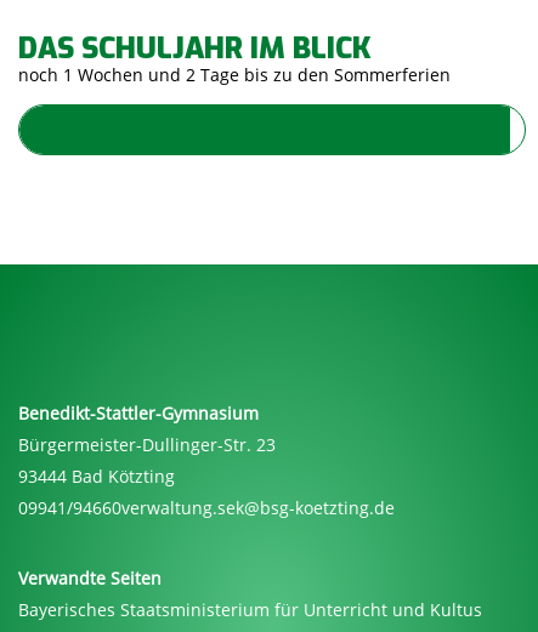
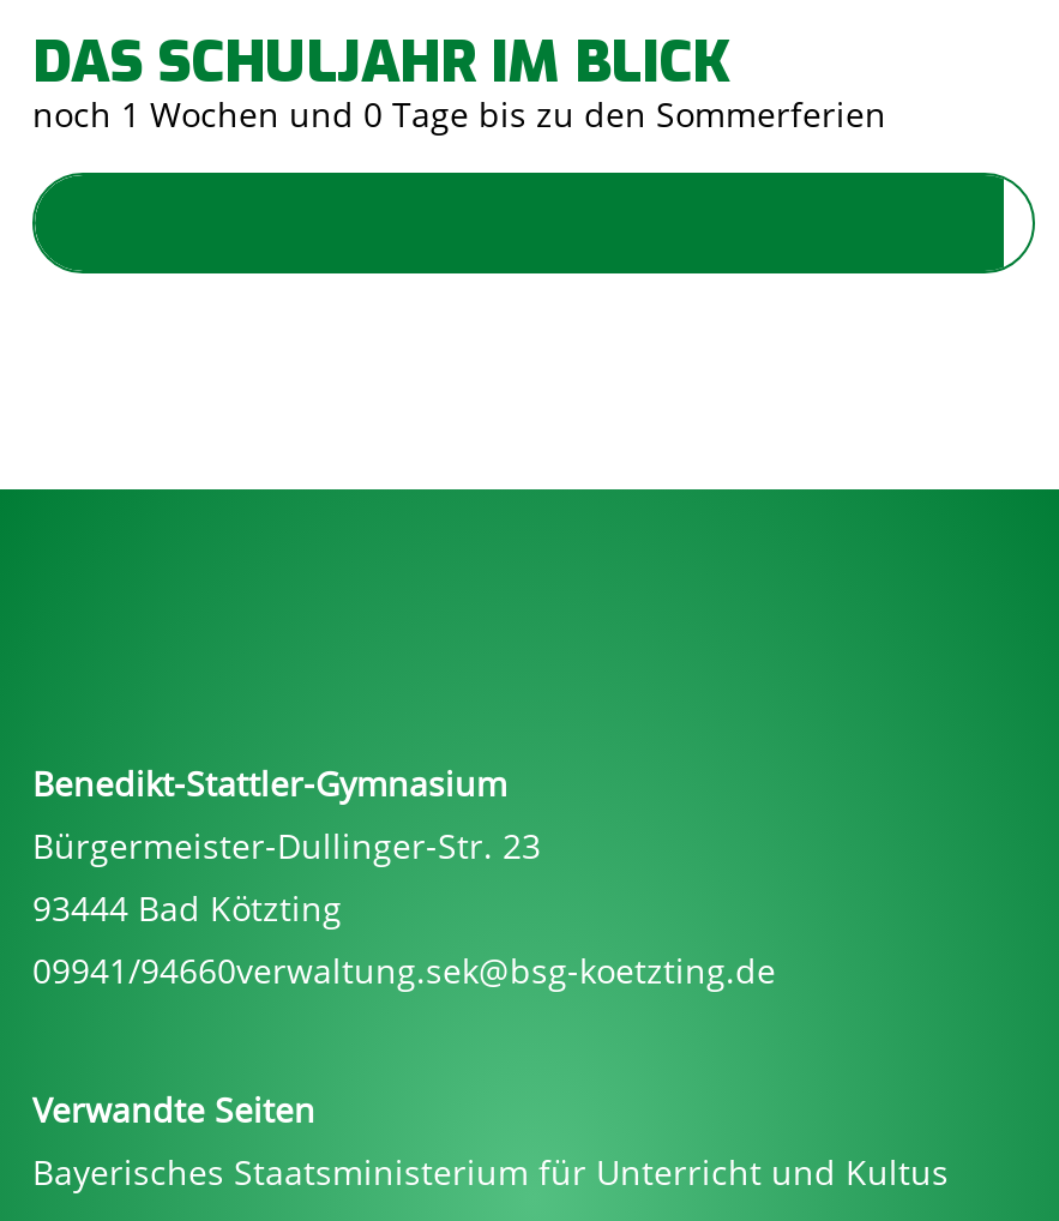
[18,63,451,86] noch 1 Wochen und 2 Tage bis zu den Sommerferien -> [32,91,886,137] noch 1 Wochen und 0 Tage bis zu den Sommerferien

